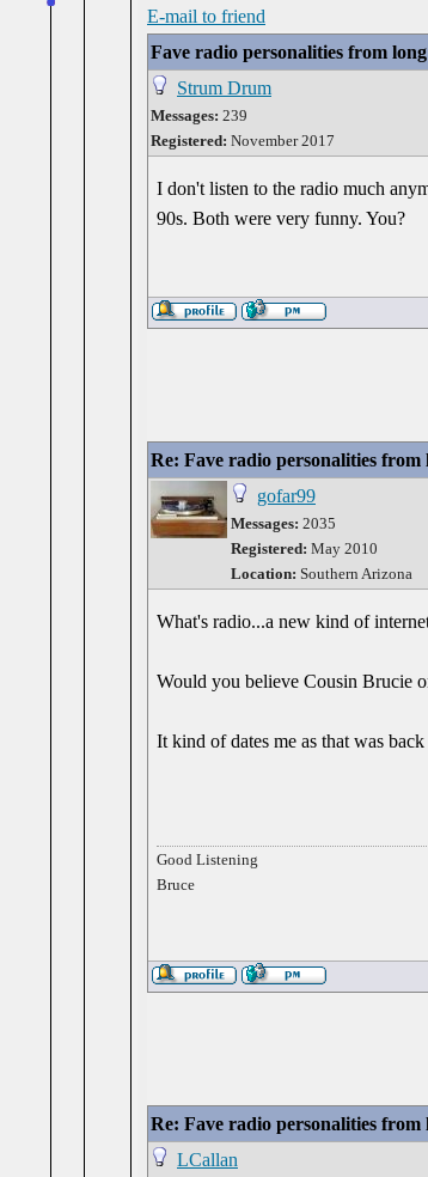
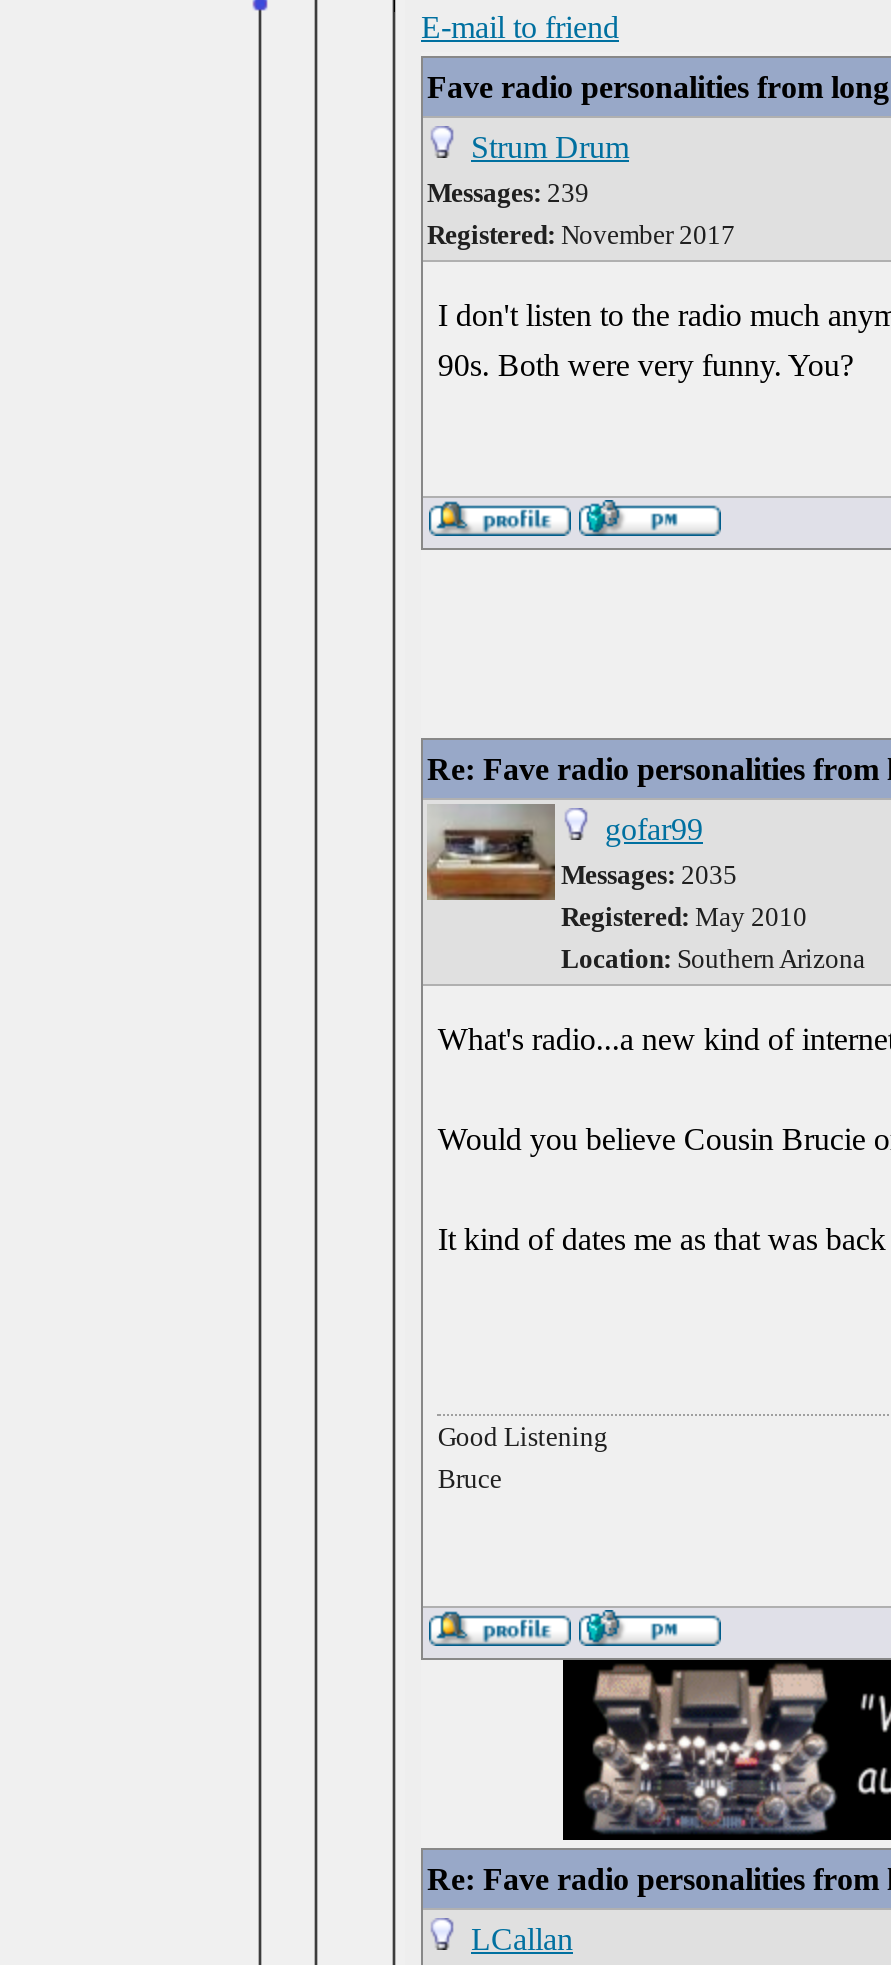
none -> [561,1658,885,1842] [image]

